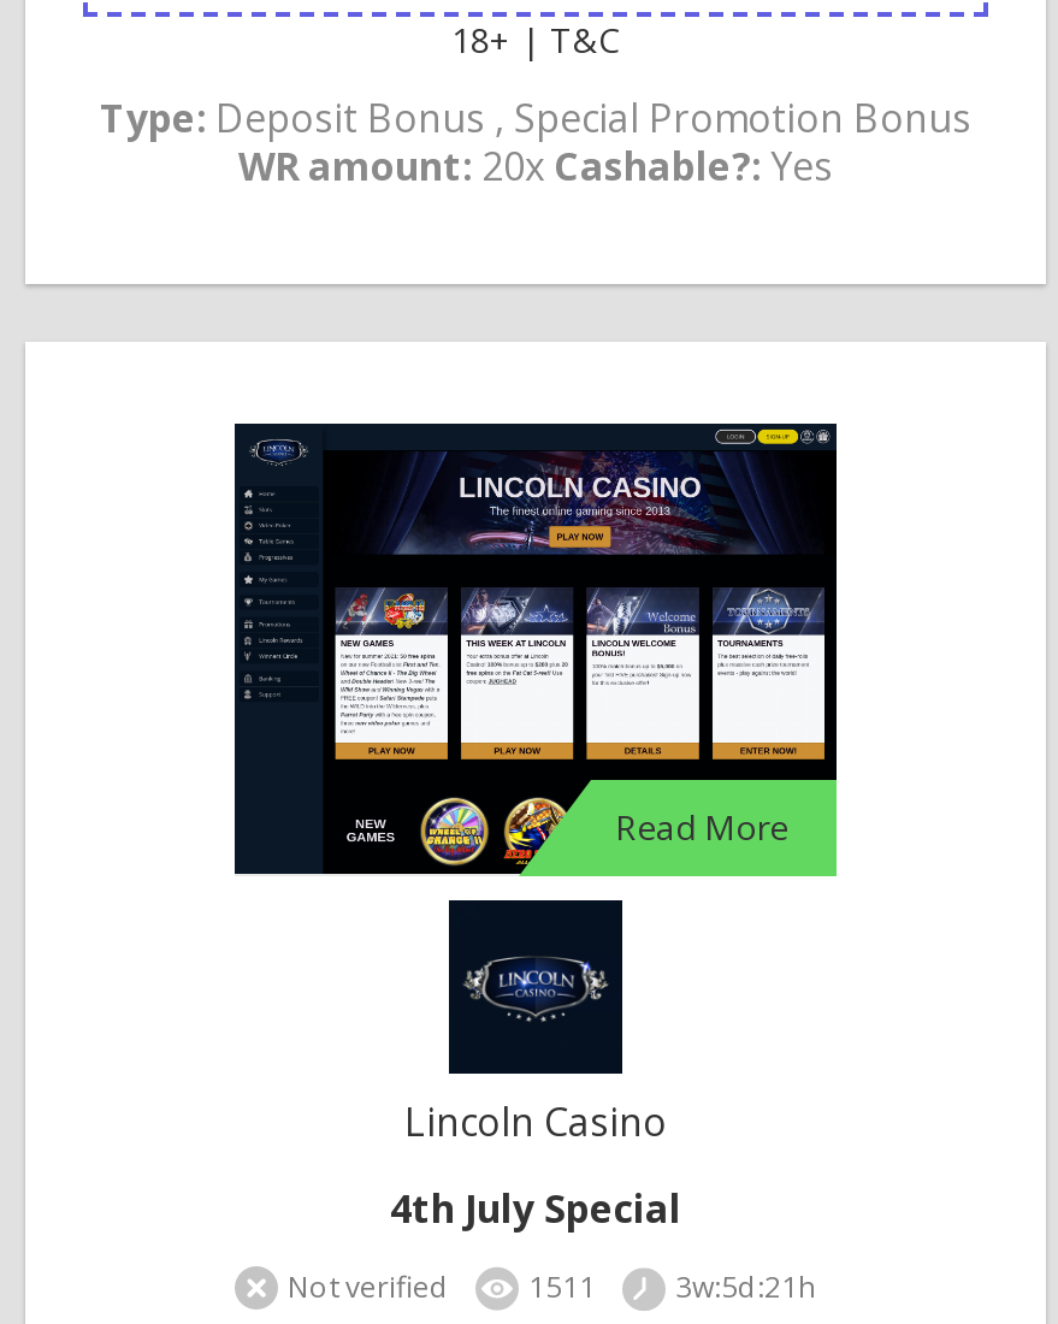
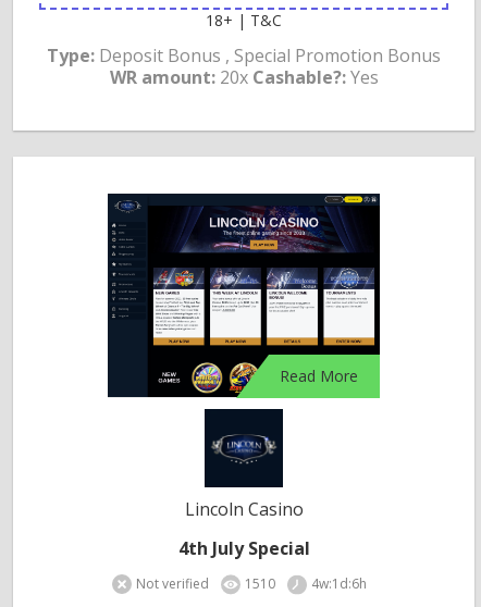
[528,1266,815,1306] 1511 | 3w:5d:21h -> [244,574,366,593] 1510 | 4w:1d:6h

